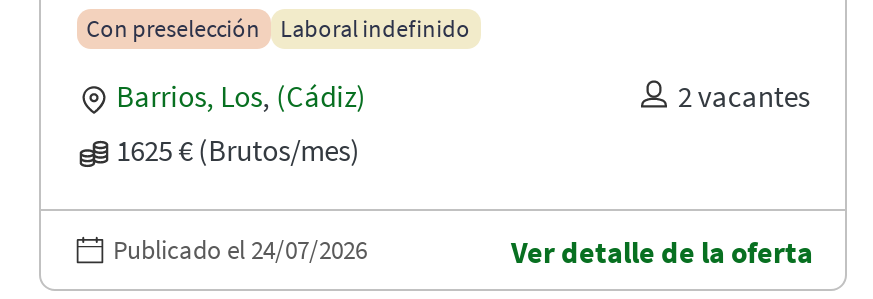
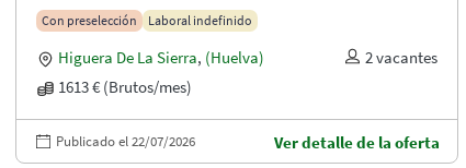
[116,76,366,114] Barrios, Los, (Cádiz) -> [58,47,264,68] Higuera De La Sierra, (Huelva)
[116,130,360,168] 1625 € (Brutos/mes) -> [58,77,191,97] 1613 € (Brutos/mes)
[113,232,367,266] Publicado el 24/07/2026 -> [56,132,195,151] Publicado el 22/07/2026

